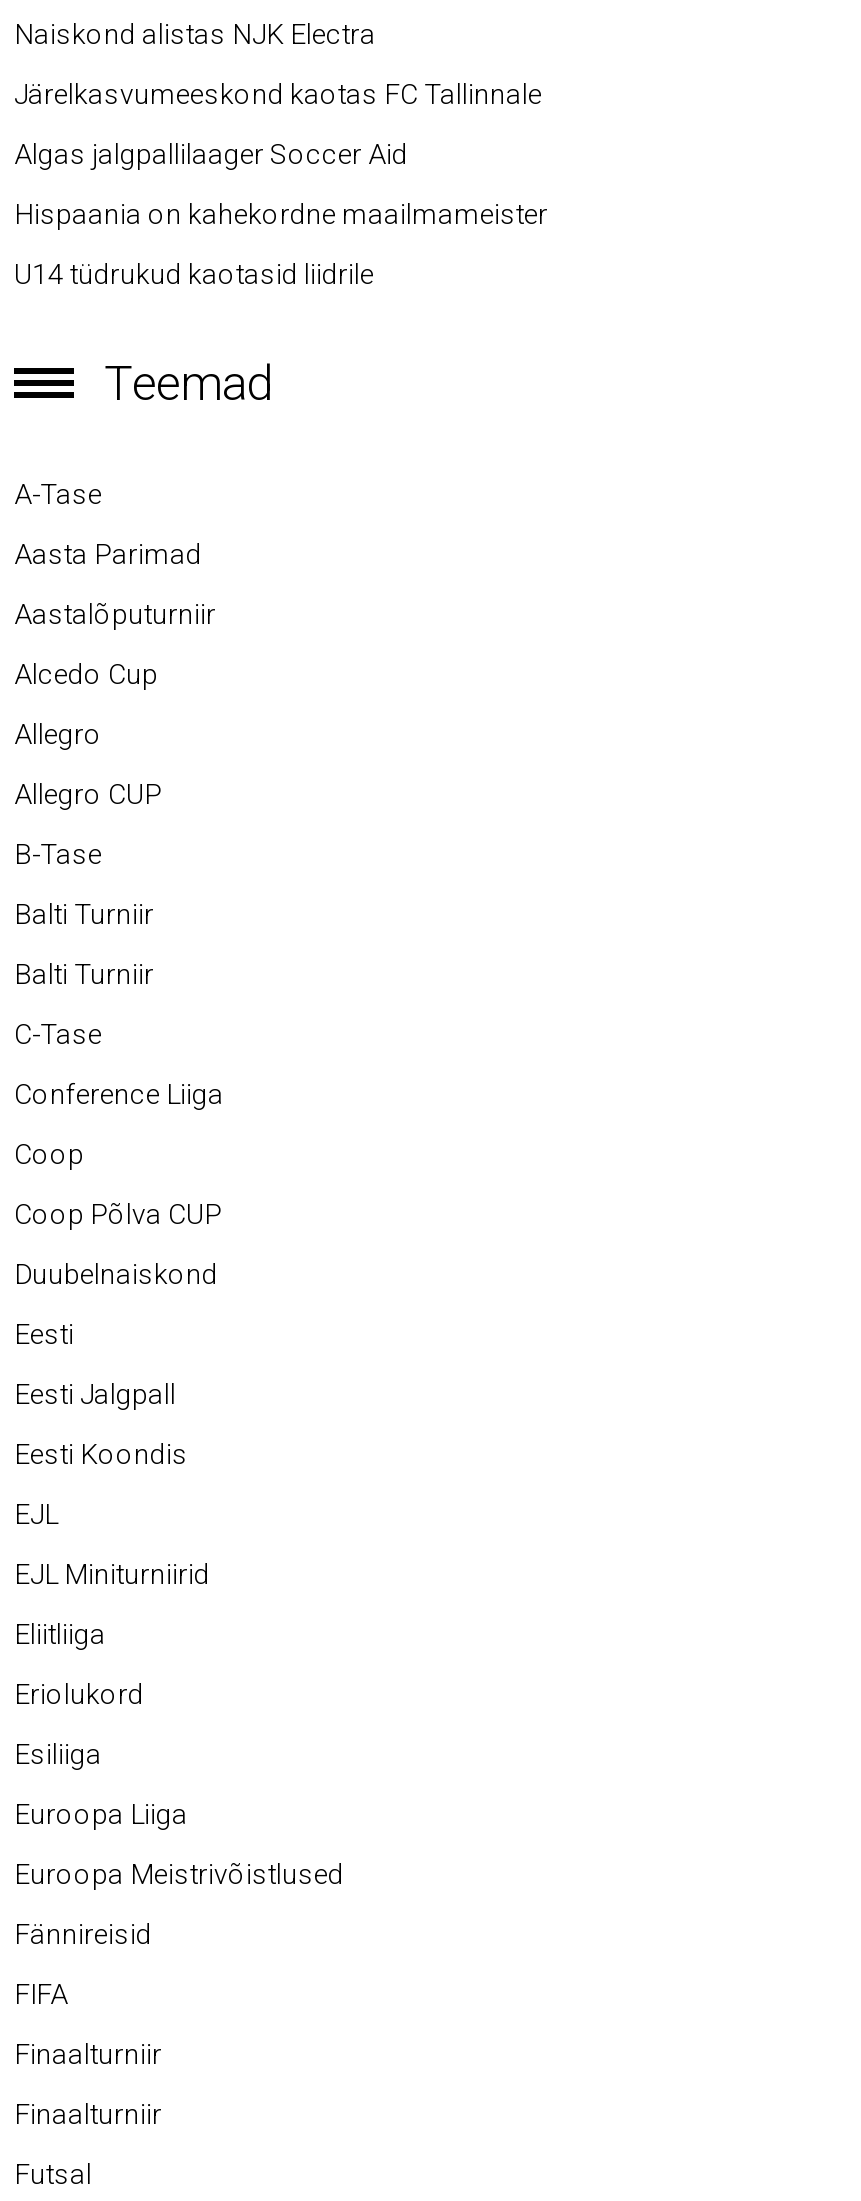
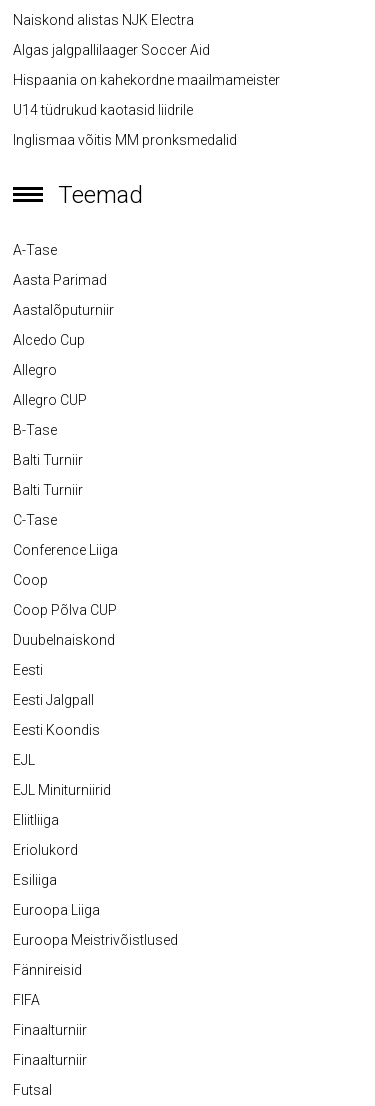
[14,78,542,110] Järelkasvumeeskond kaotas FC Tallinnale -> none
moved [14,138,548,290] -> [13,42,280,118]: Algas jalgpallilaager Soccer Aid | Hispaania on kahekordne maailmameister | U14 tüdrukud kaotasid liidrile
none -> [13,132,237,148] Inglismaa võitis MM pronksmedalid

